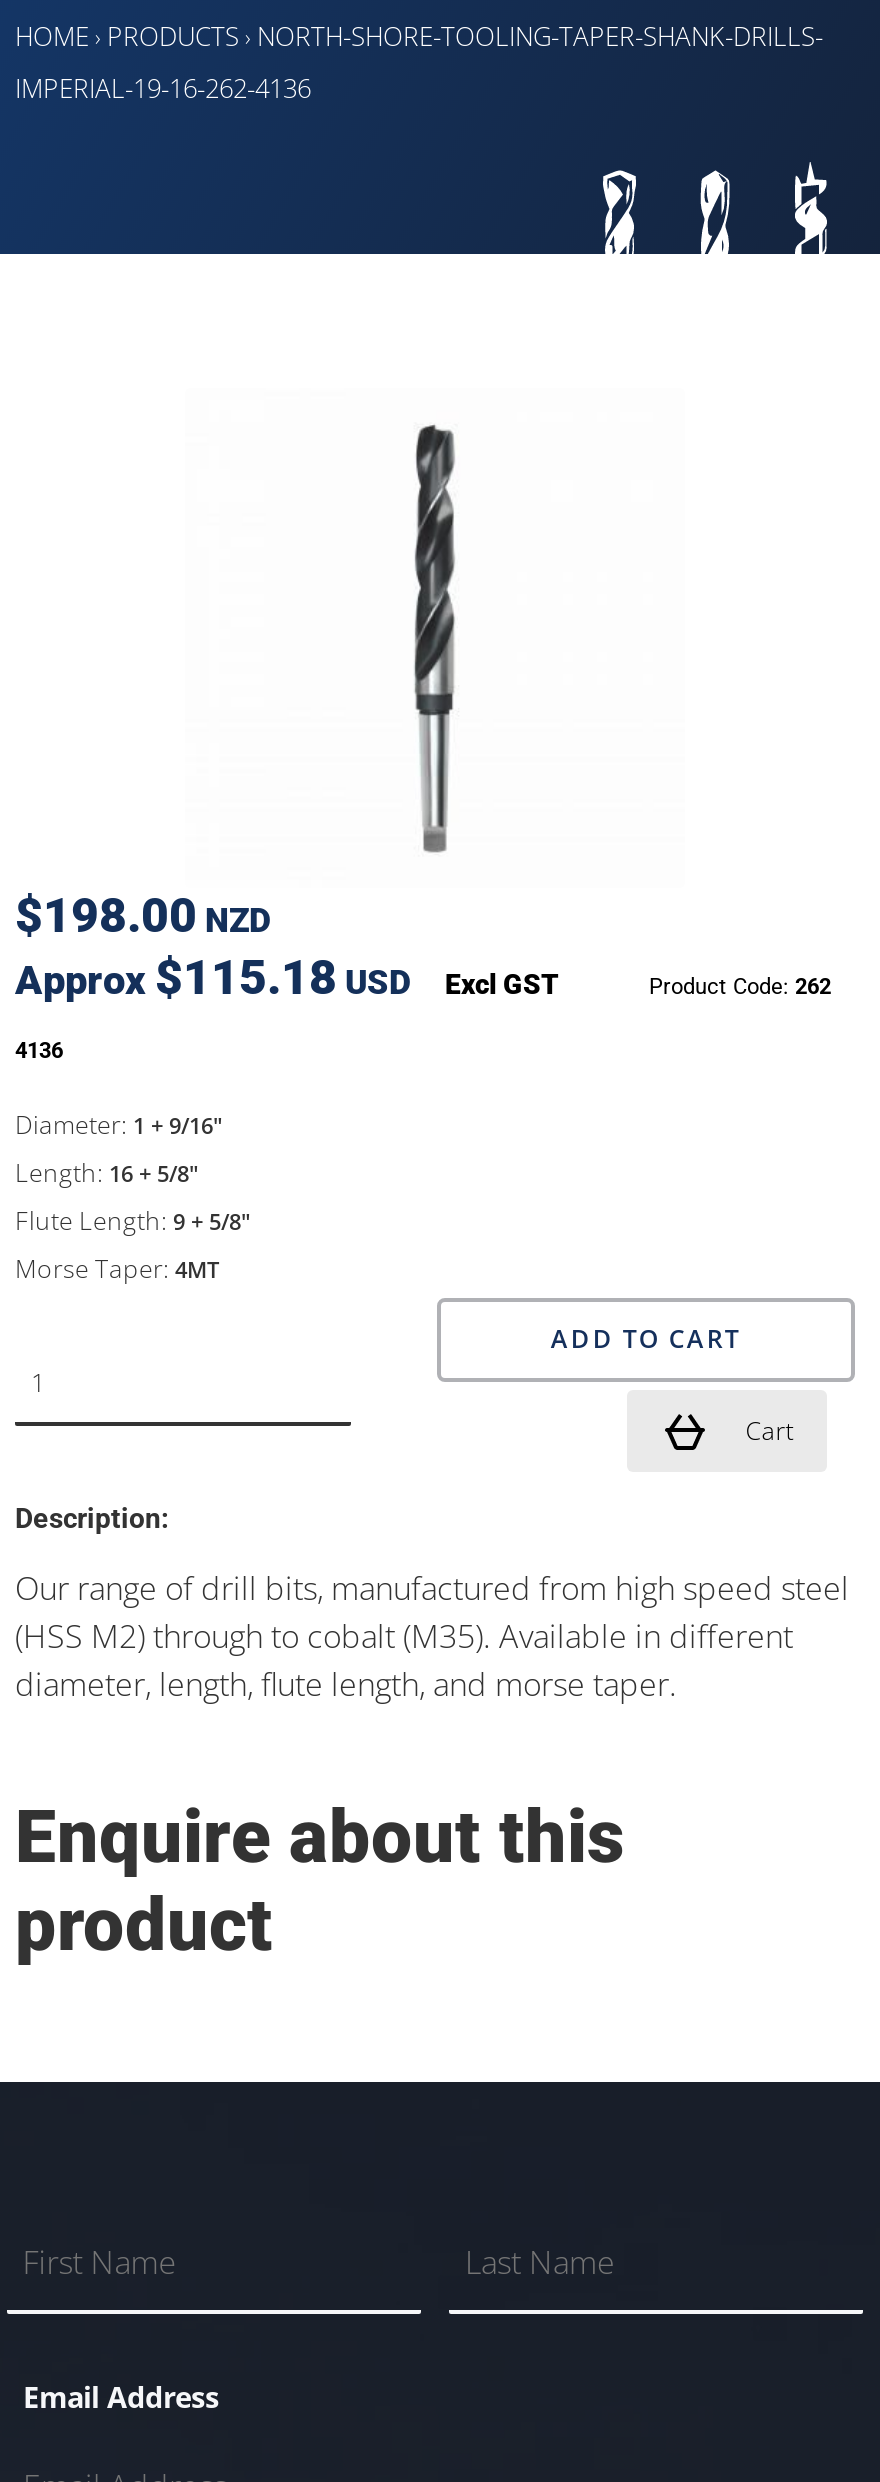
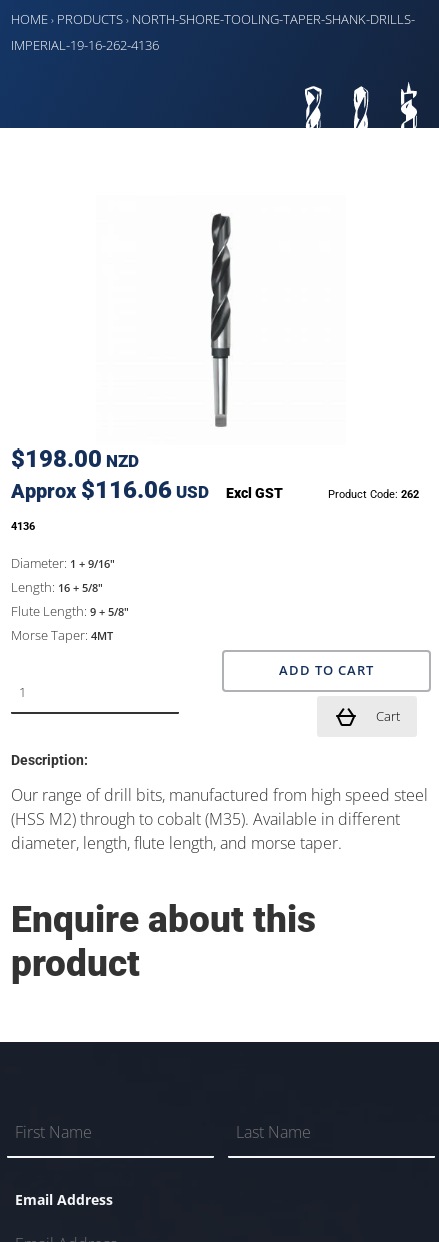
[15,950,559,1006] Approx $115.18 USD Excl GST -> [11,476,283,504] Approx $116.06 USD Excl GST

